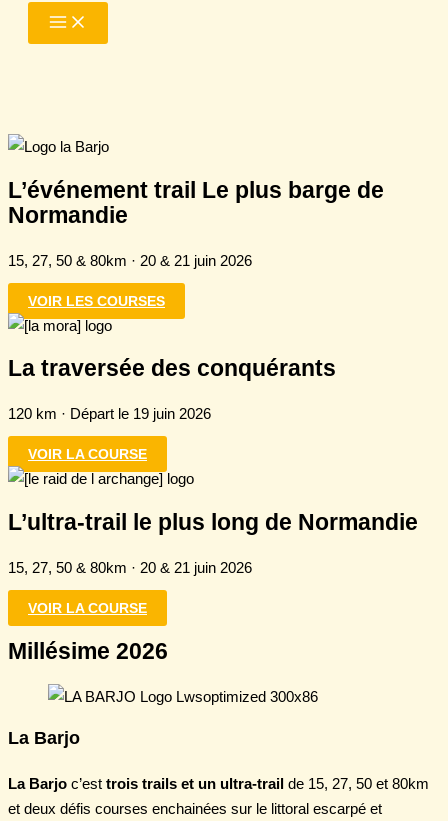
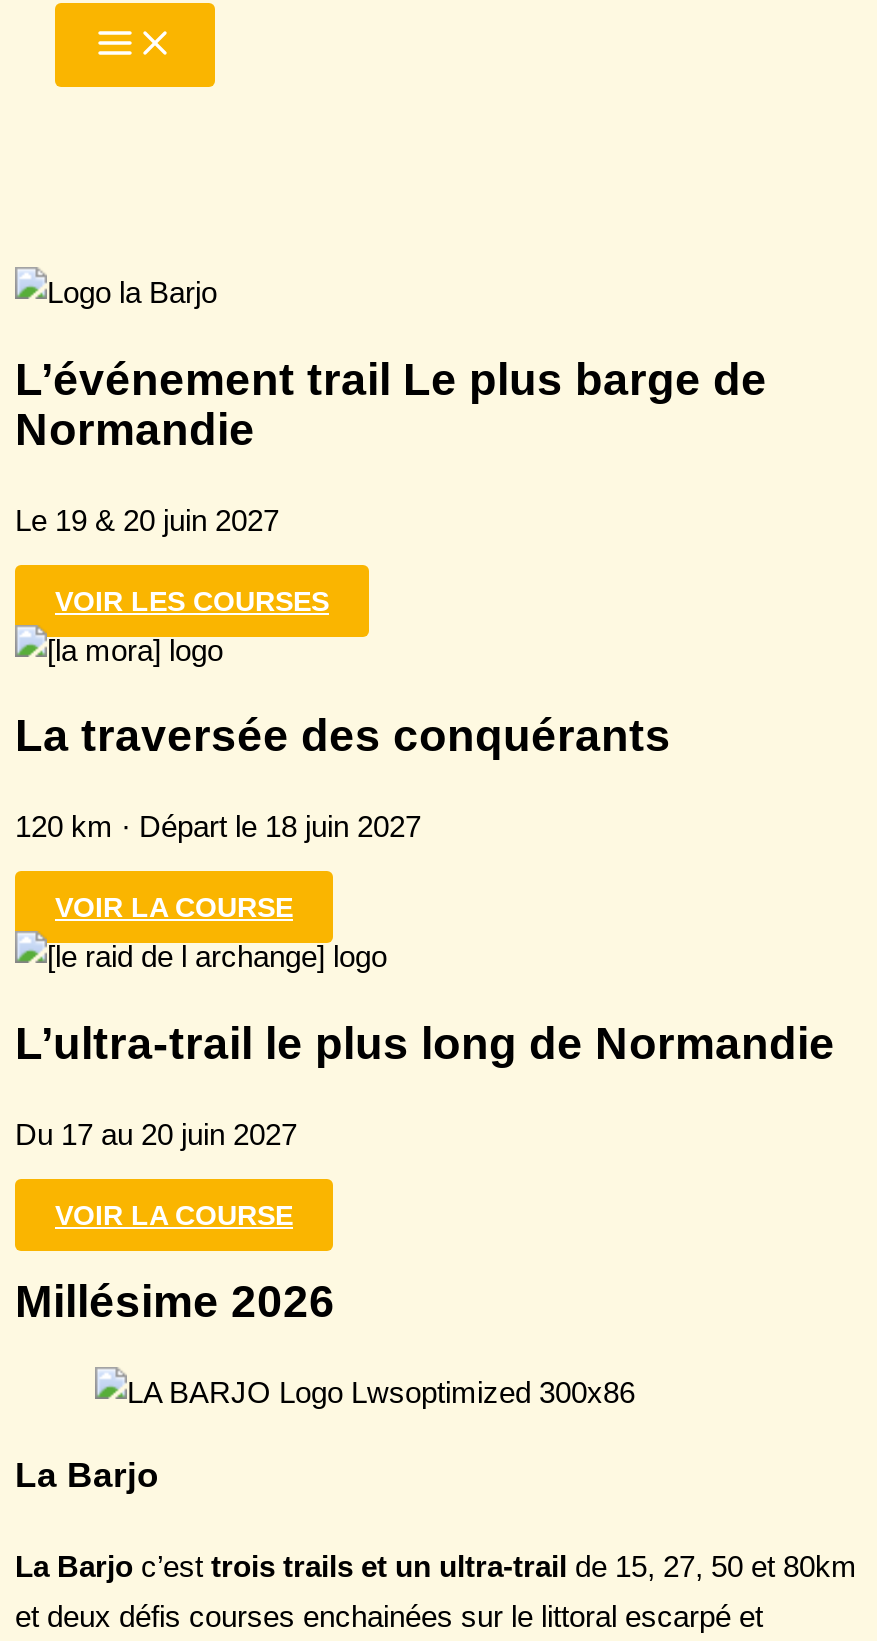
[8,252,252,269] 15, 27, 50 & 80km · 20 & 21 juin 2026 -> [15,502,279,536] Le 19 & 20 juin 2027
[8,405,211,422] 120 km · Départ le 19 juin 2026 -> [15,810,421,844] 120 km · Départ le 18 juin 2027
[8,559,252,576] 15, 27, 50 & 80km · 20 & 21 juin 2026 -> [15,1117,297,1151] Du 17 au 20 juin 2027

